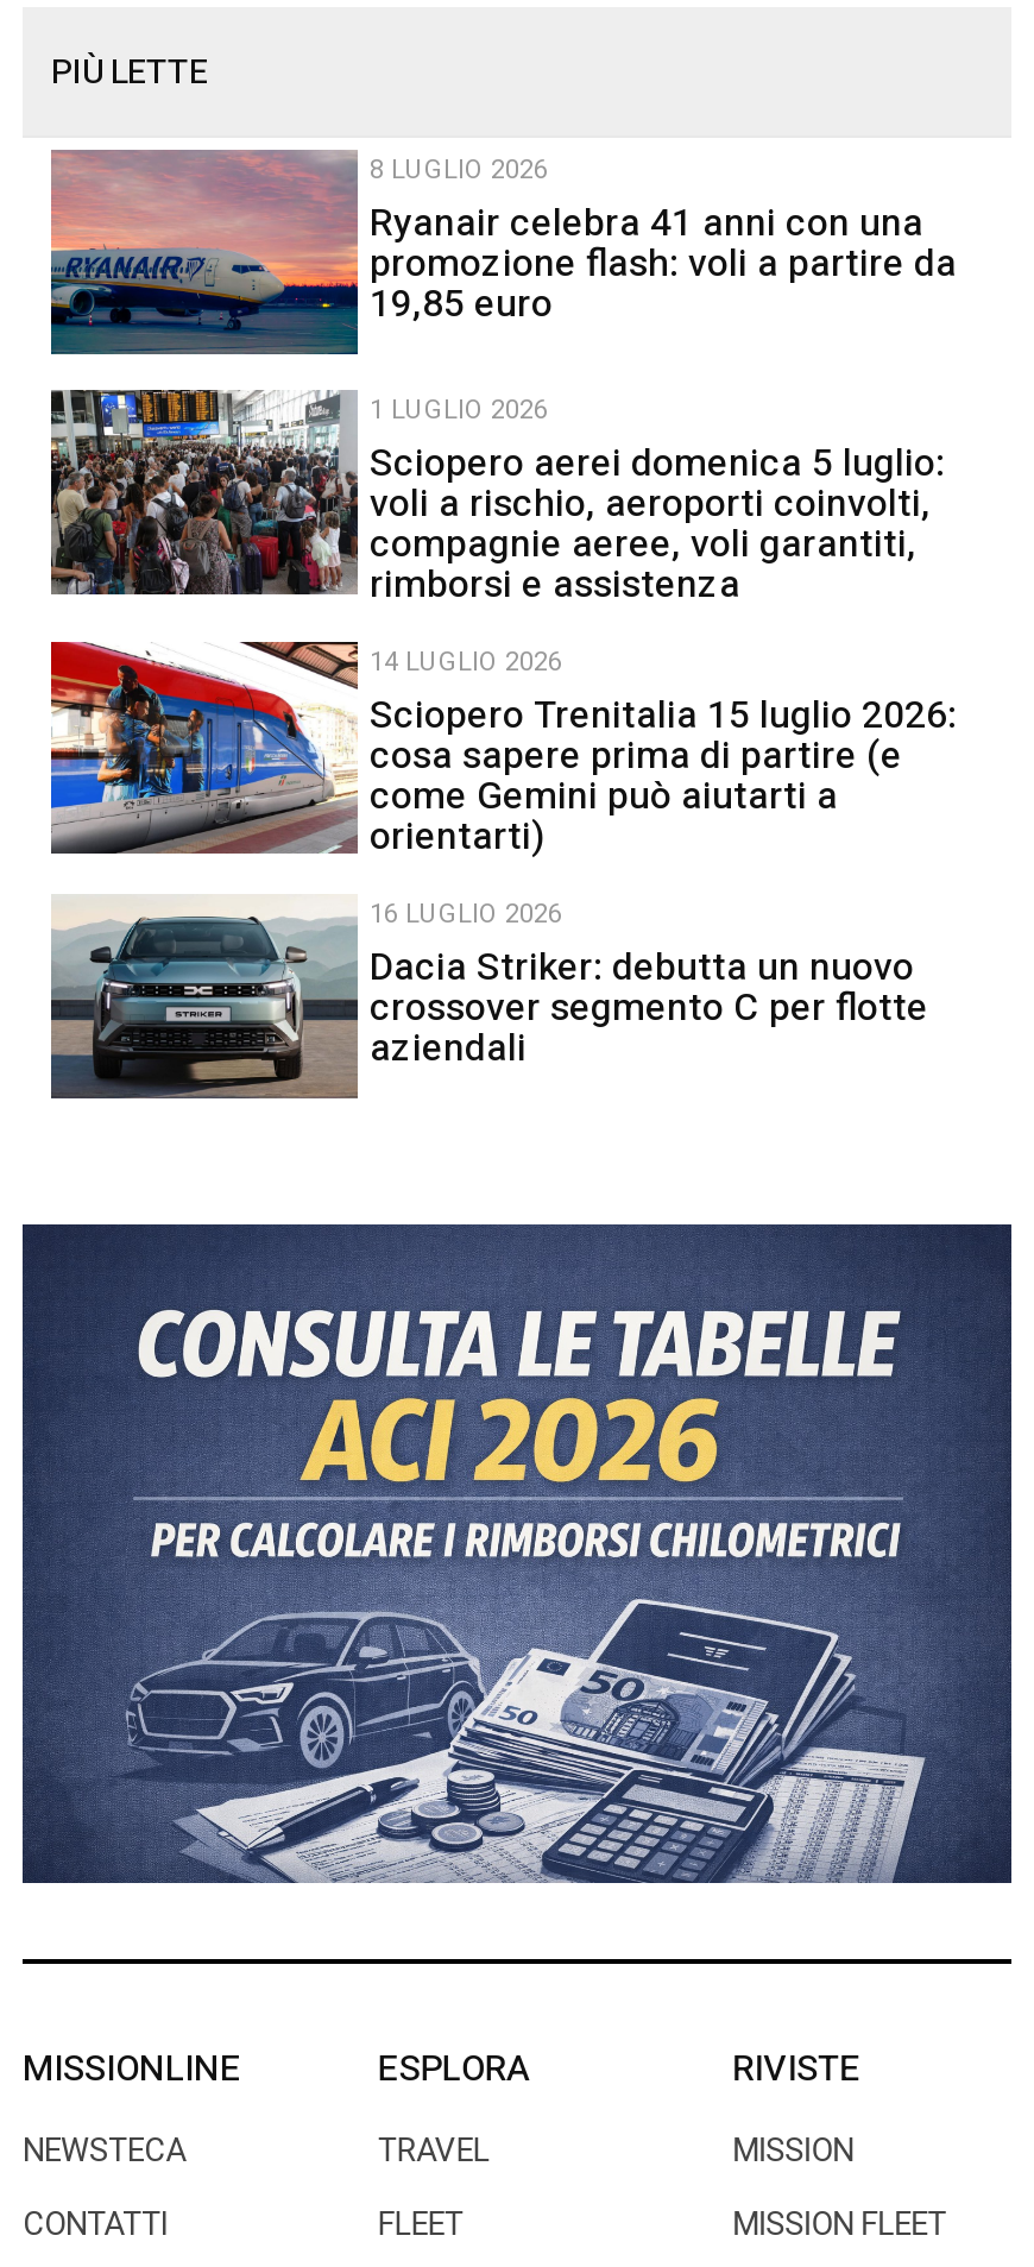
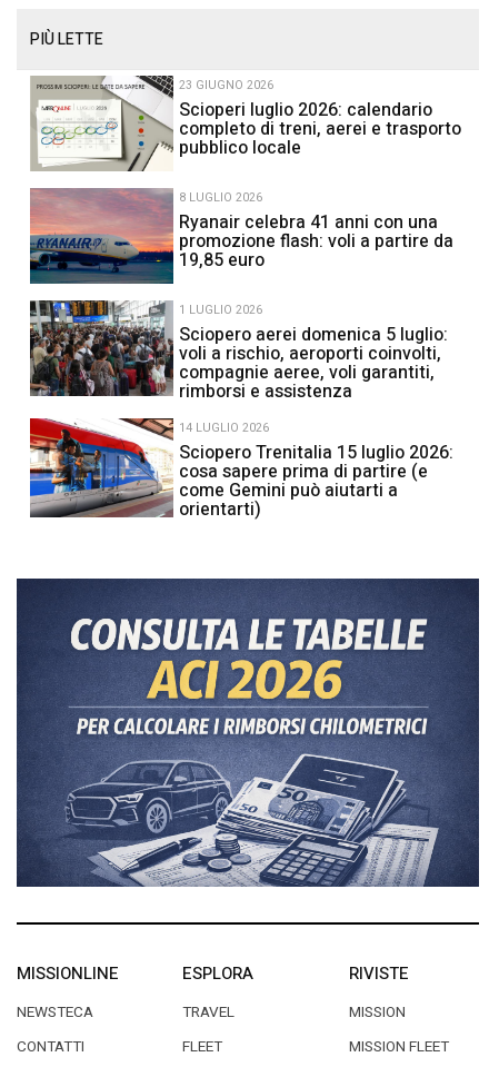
none -> [30,76,461,171] [image] | 23 GIUGNO 2026 | Scioperi luglio 2026: calendario | completo di treni, aerei e trasporto | pubblico locale
moved [46,147,957,864] -> [28,187,453,522]: [image] | 8 LUGLIO 2026 | Ryanair celebra 41 anni con una | ... | come Gemini può aiutarti a | orientarti)
[49,895,928,1101] [image] | 16 LUGLIO 2026 | Dacia Striker: debutta un nuovo | crossover segmento C per flotte | aziendali -> none

